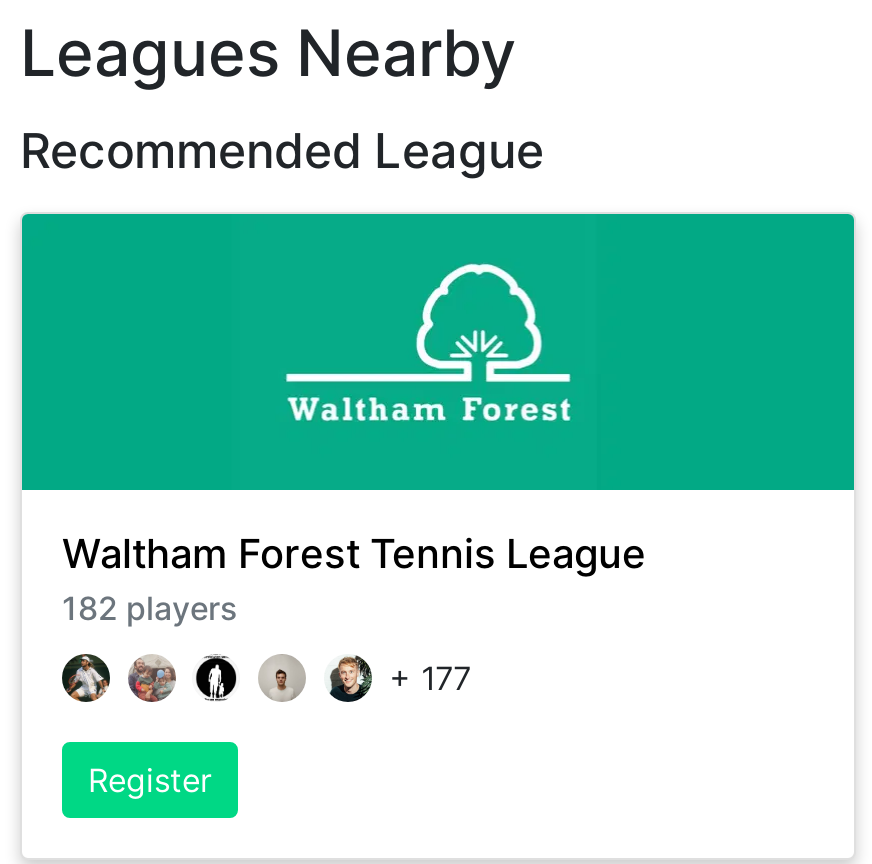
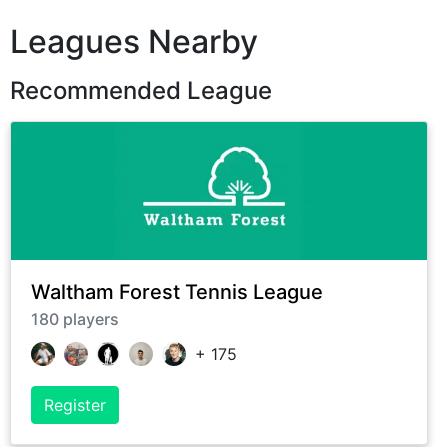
[62,589,238,629] 182 players -> [31,309,119,329] 180 players
[389,658,471,698] + 177 -> [195,343,237,363] + 175

